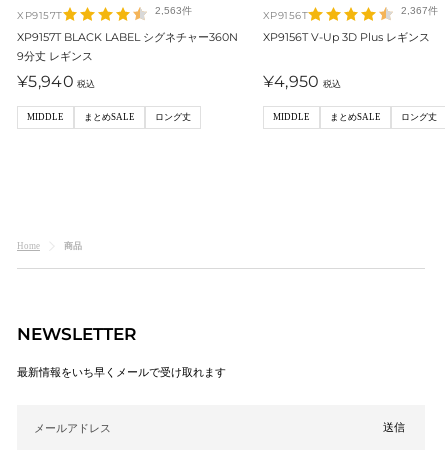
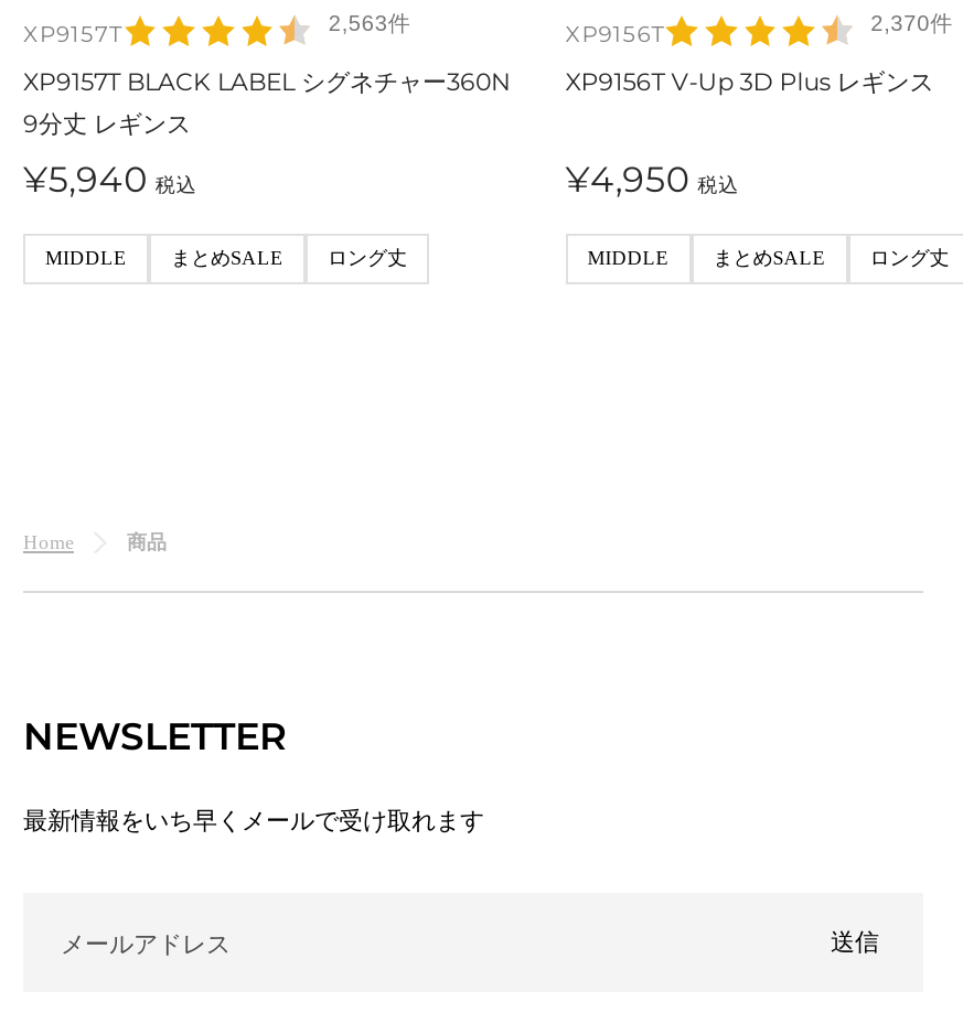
[401,5,438,16] 2,367件 -> [871,11,952,35] 2,370件

